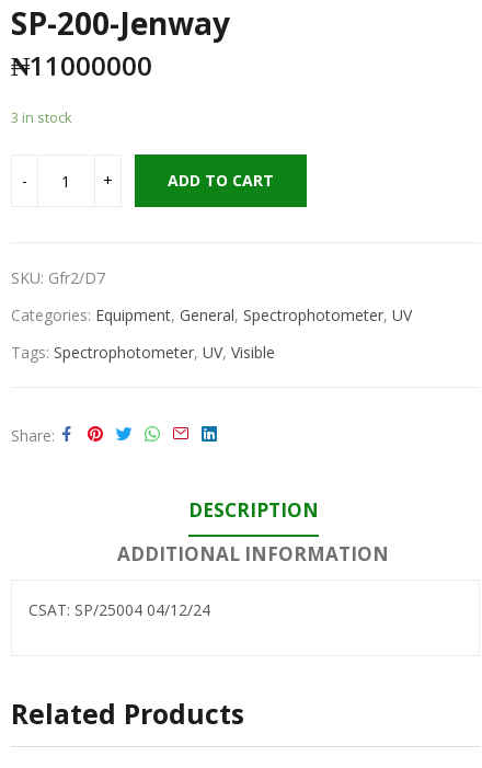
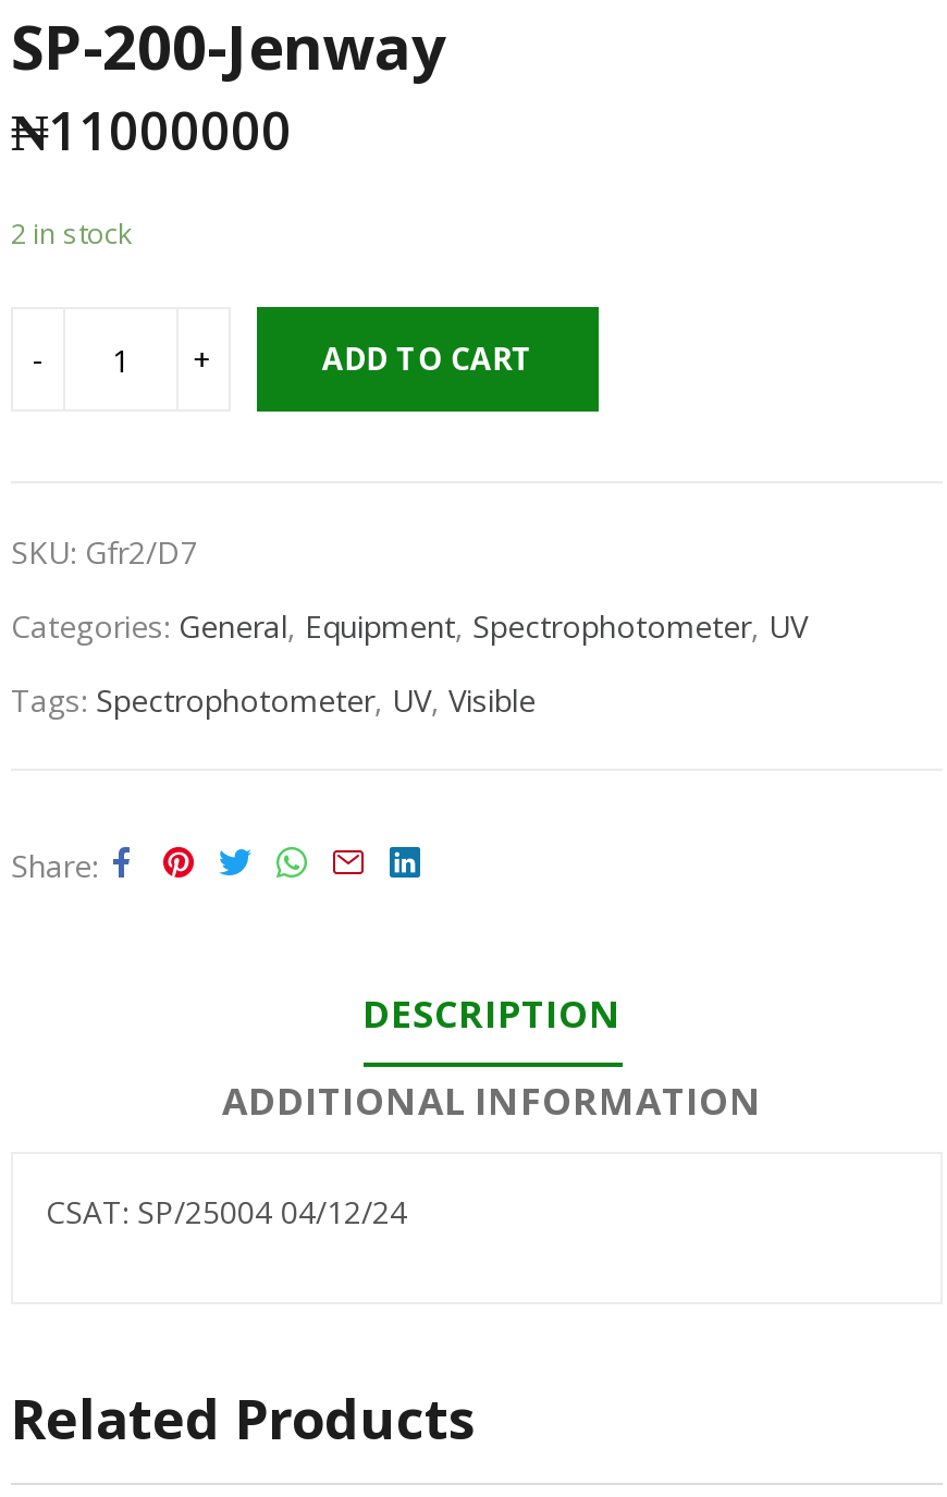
[11,108,72,127] 3 in stock -> [11,214,133,253] 2 in stock
[11,305,412,326] Categories: Equipment, General, Spectrophotometer, UV -> [11,606,808,647] Categories: General, Equipment, Spectrophotometer, UV

